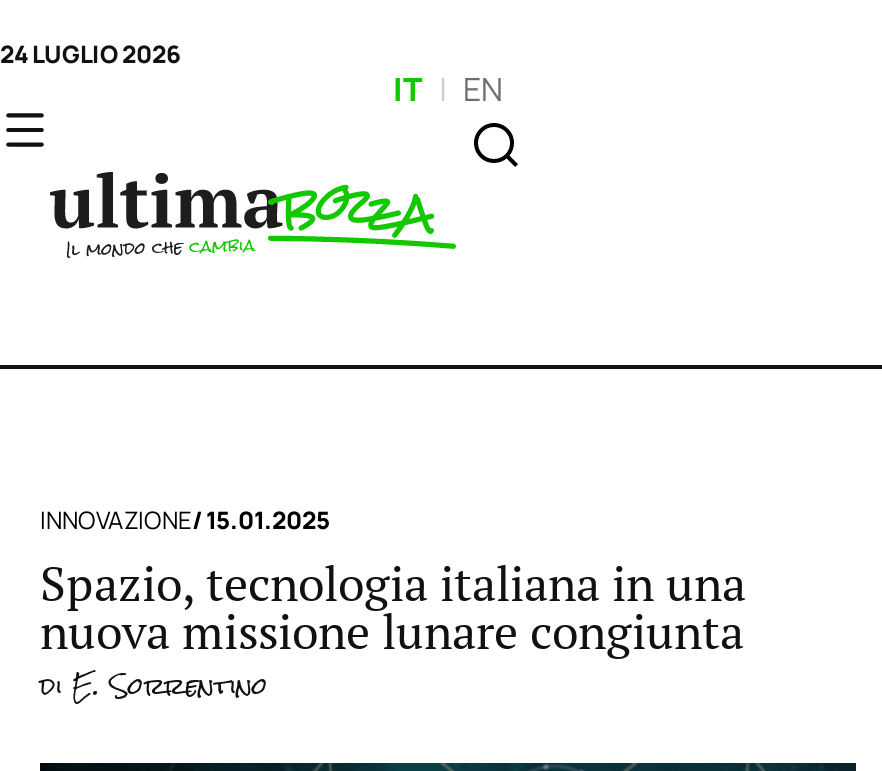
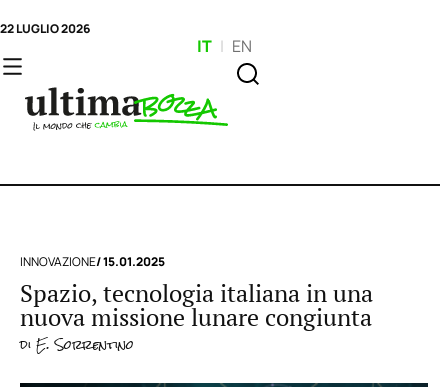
[0,37,180,71] 24 LUGLIO 2026 -> [0,20,90,37] 22 LUGLIO 2026

